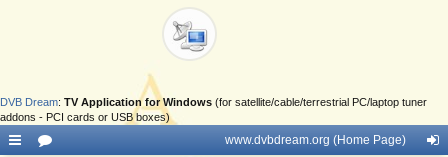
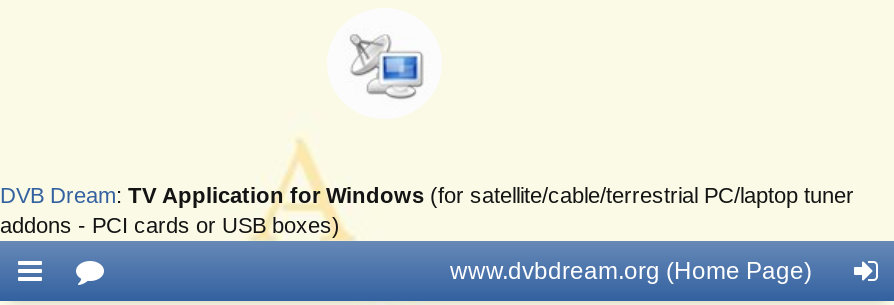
[176,24,217,61] [image] -> [354,37,424,101] [image]

